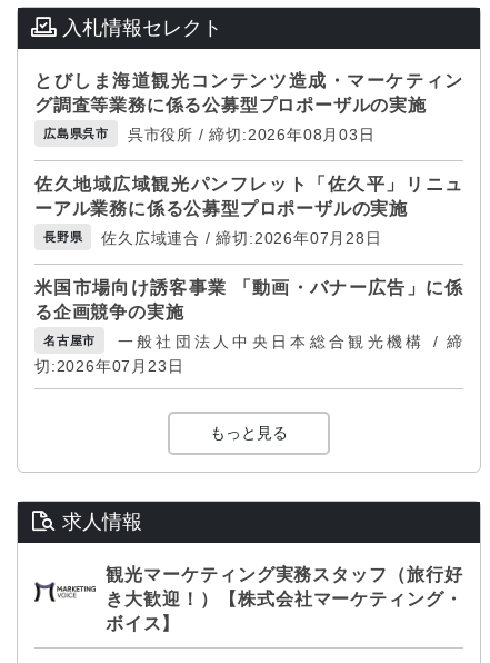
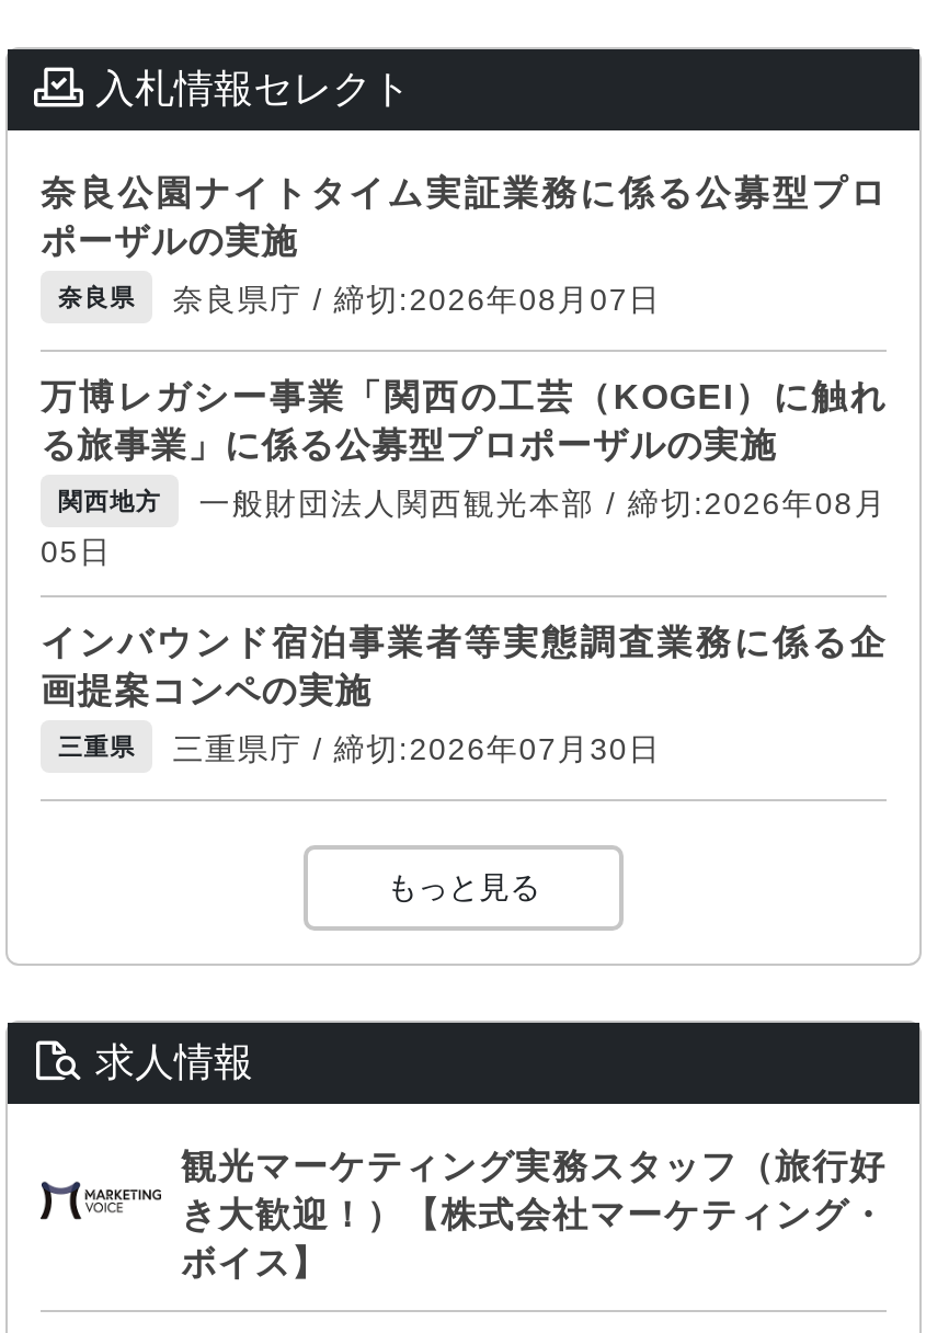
[34,71,463,114] とびしま海道観光コンテンツ造成・マーケティン | グ調査等業務に係る公募型プロポーザルの実施 -> [41,174,887,259] 奈良公園ナイトタイム実証業務に係る公募型プロ | ポーザルの実施
[43,125,375,143] 広島県呉市 | 呉市役所 / 締切:2026年08月03日 -> [58,281,661,316] 奈良県 | 奈良県庁 / 締切:2026年08月07日
[34,174,463,218] 佐久地域広域観光パンフレット「佐久平」リニュ | ーアル業務に係る公募型プロポーザルの実施 -> [41,378,887,463] 万博レガシー事業「関西の工芸（KOGEI）に触れ | る旅事業」に係る公募型プロポーザルの実施
[43,229,382,247] 長野県 | 佐久広域連合 / 締切:2026年07月28日 -> [41,485,887,568] 関西地方 | 一般財団法人関西観光本部 / 締切:2026年08月 | 05日
[34,278,463,321] 米国市場向け誘客事業 「動画・バナー広告」に係 | る企画競争の実施 -> [41,623,887,709] インバウンド宿泊事業者等実態調査業務に係る企 | 画提案コンペの実施
[34,332,463,375] 名古屋市 | 一般社団法人中央日本総合観光機構 / 締 | 切:2026年07月23日 -> [58,731,661,766] 三重県 | 三重県庁 / 締切:2026年07月30日

